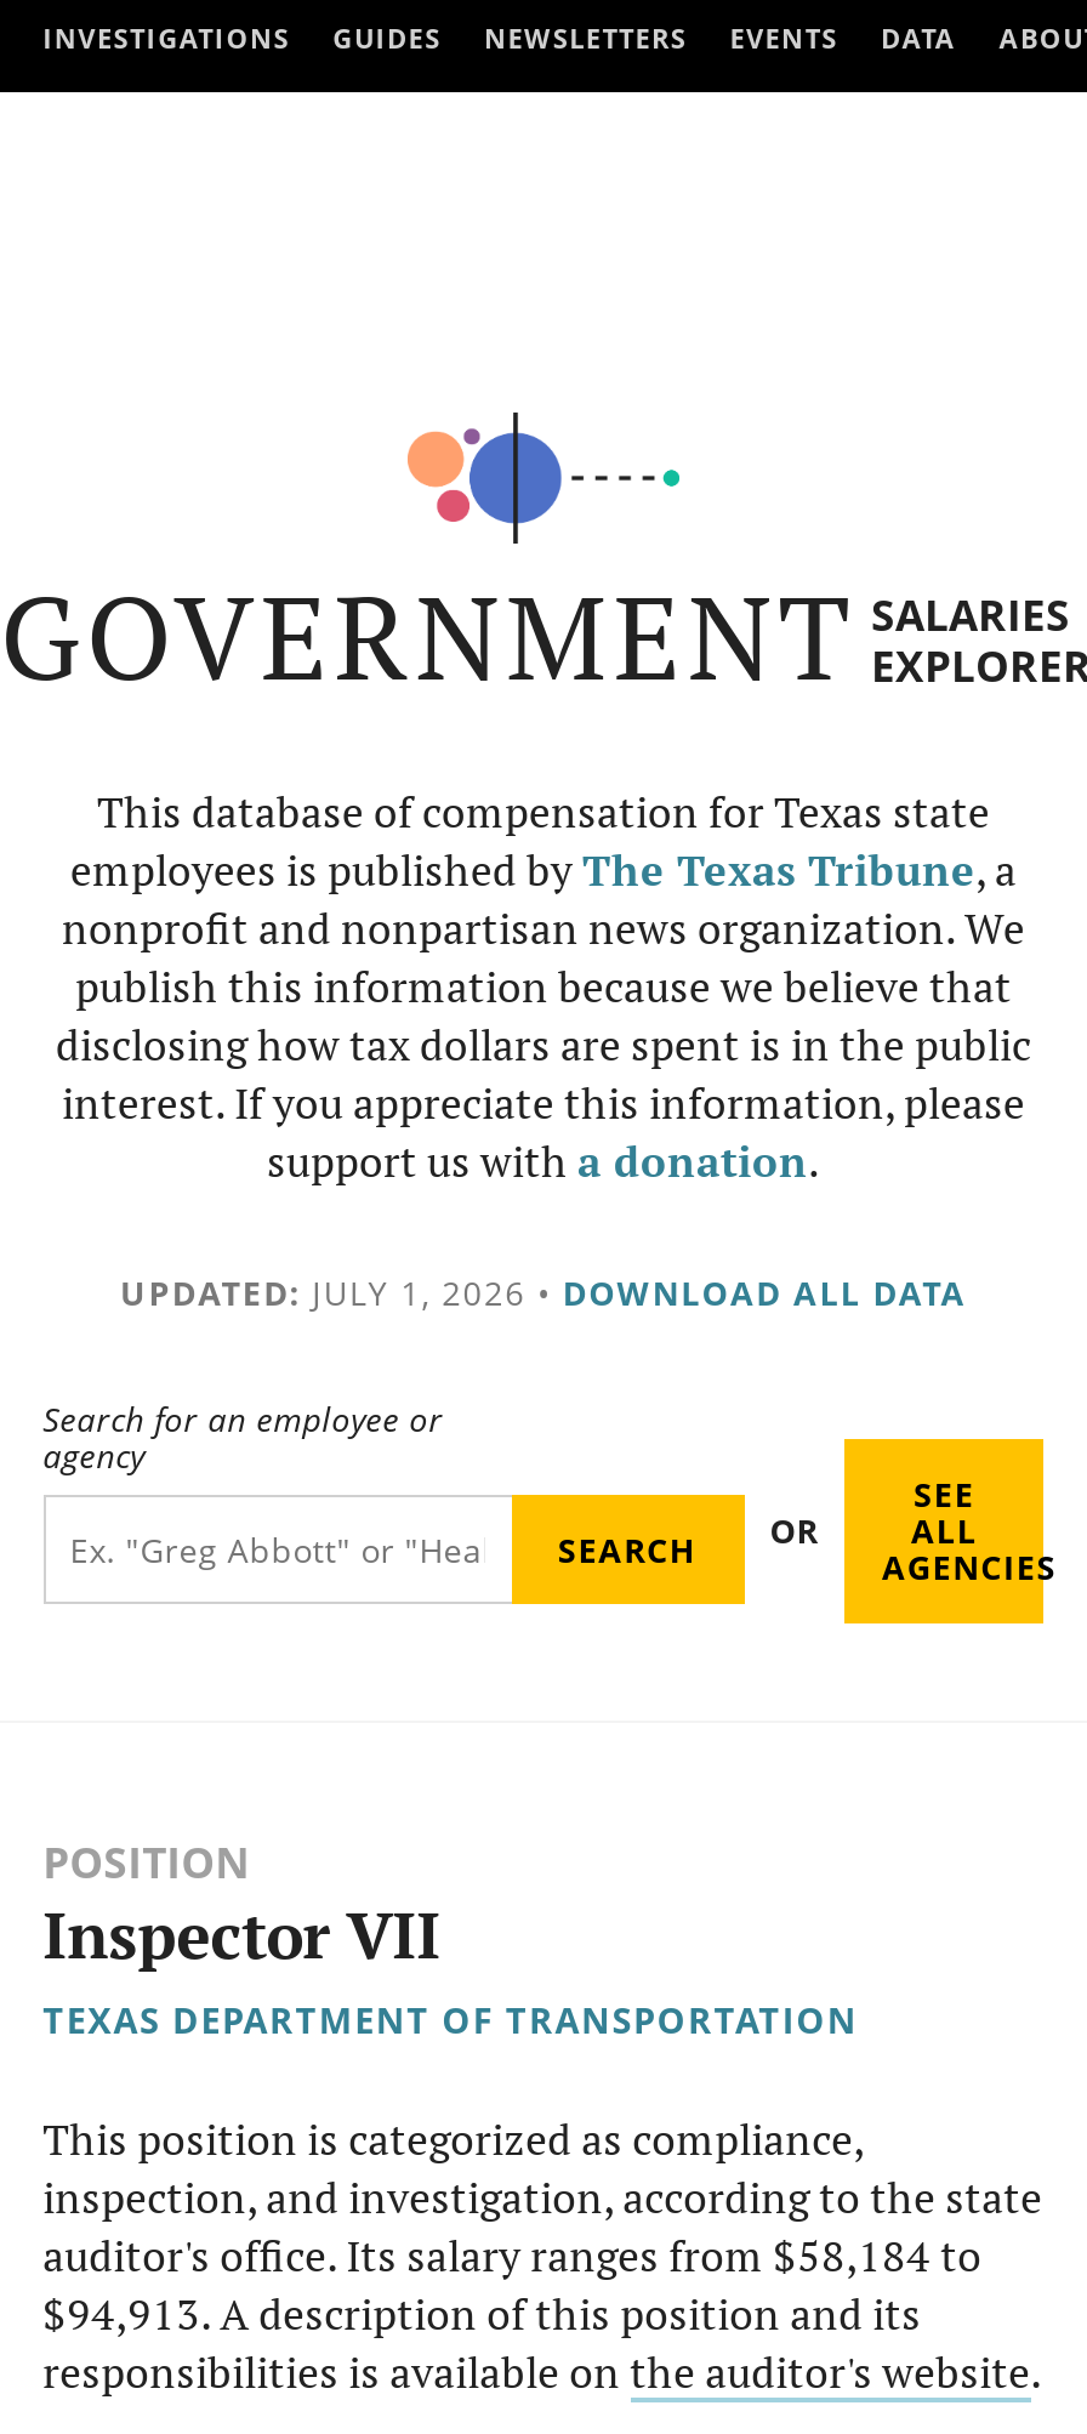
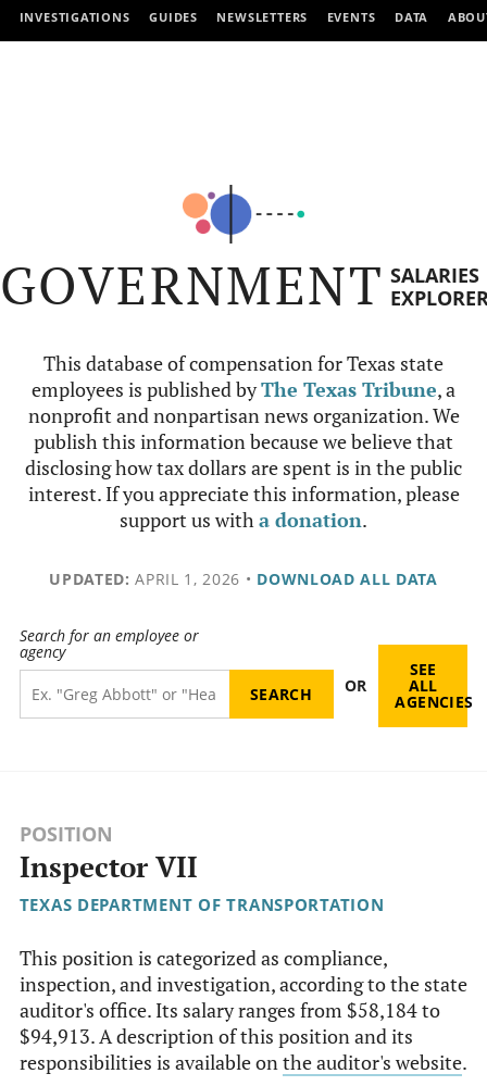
[120,1269,967,1315] UPDATED: JULY 1, 2026 • DOWNLOAD ALL DATA -> [49,569,438,589] UPDATED: APRIL 1, 2026 • DOWNLOAD ALL DATA

